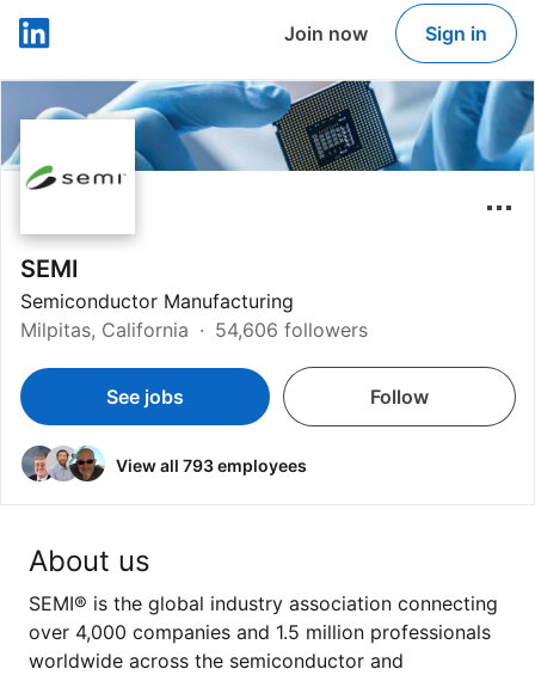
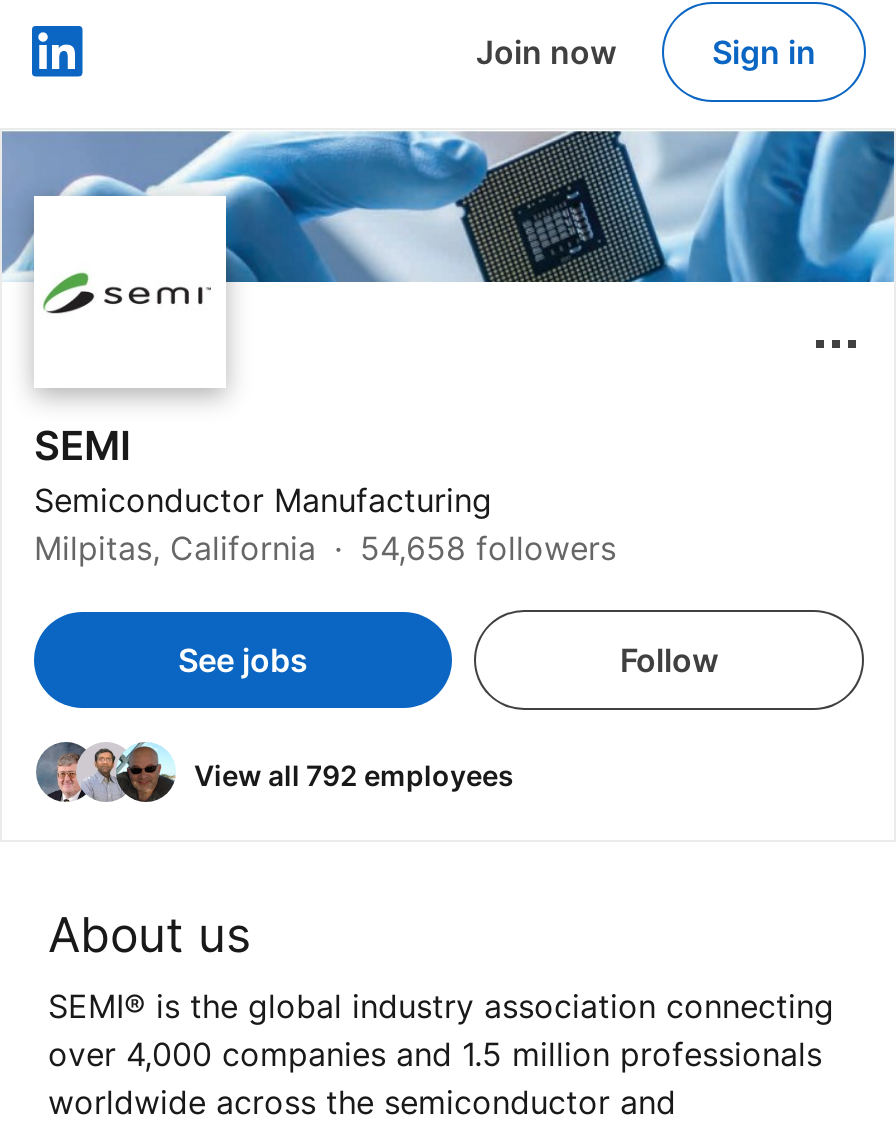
[20,318,368,342] Milpitas, California 54,606 followers -> [34,528,616,568] Milpitas, California 54,658 followers
[116,455,307,475] View all 793 employees -> [194,757,514,791] View all 792 employees

